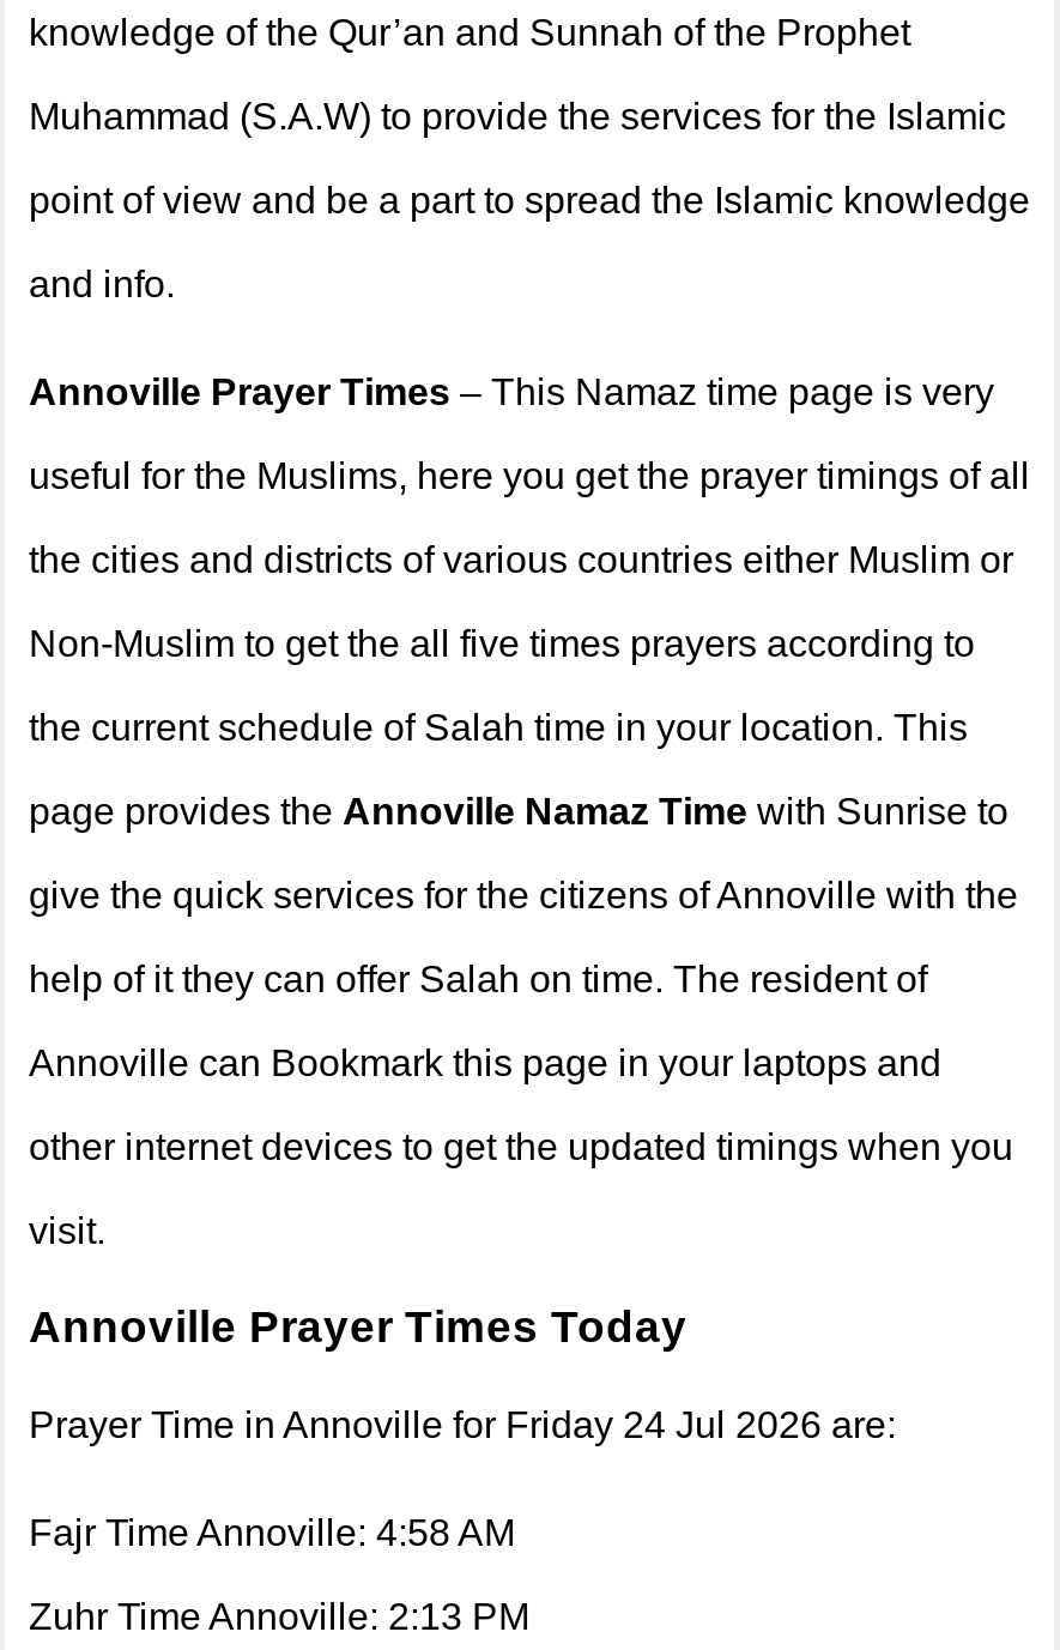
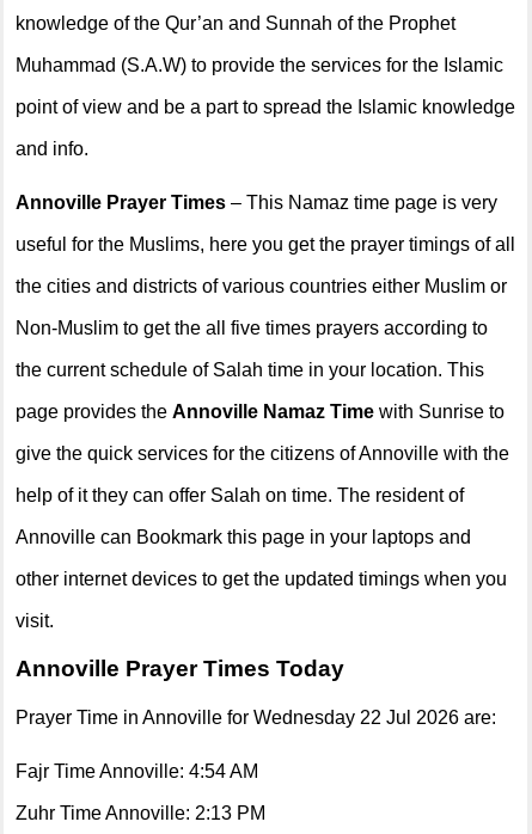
[29,1404,896,1445] Prayer Time in Annoville for Friday 24 Jul 2026 are: -> [16,707,496,728] Prayer Time in Annoville for Wednesday 22 Jul 2026 are:
[29,1512,515,1553] Fajr Time Annoville: 4:58 AM -> [16,761,258,781] Fajr Time Annoville: 4:54 AM

